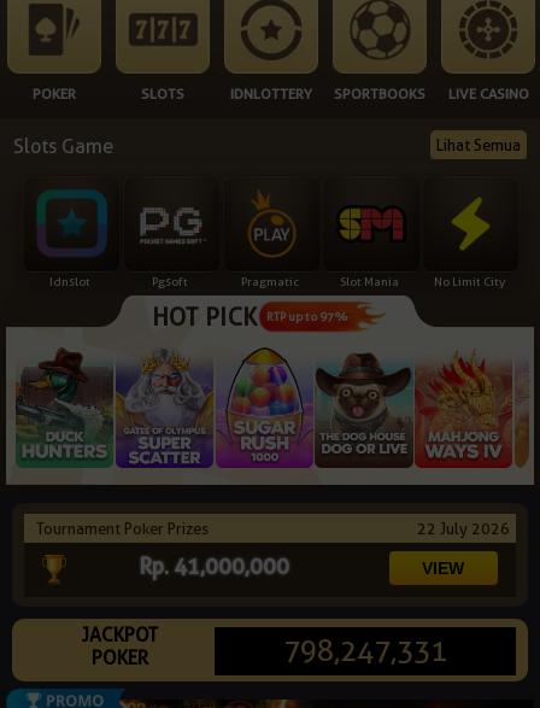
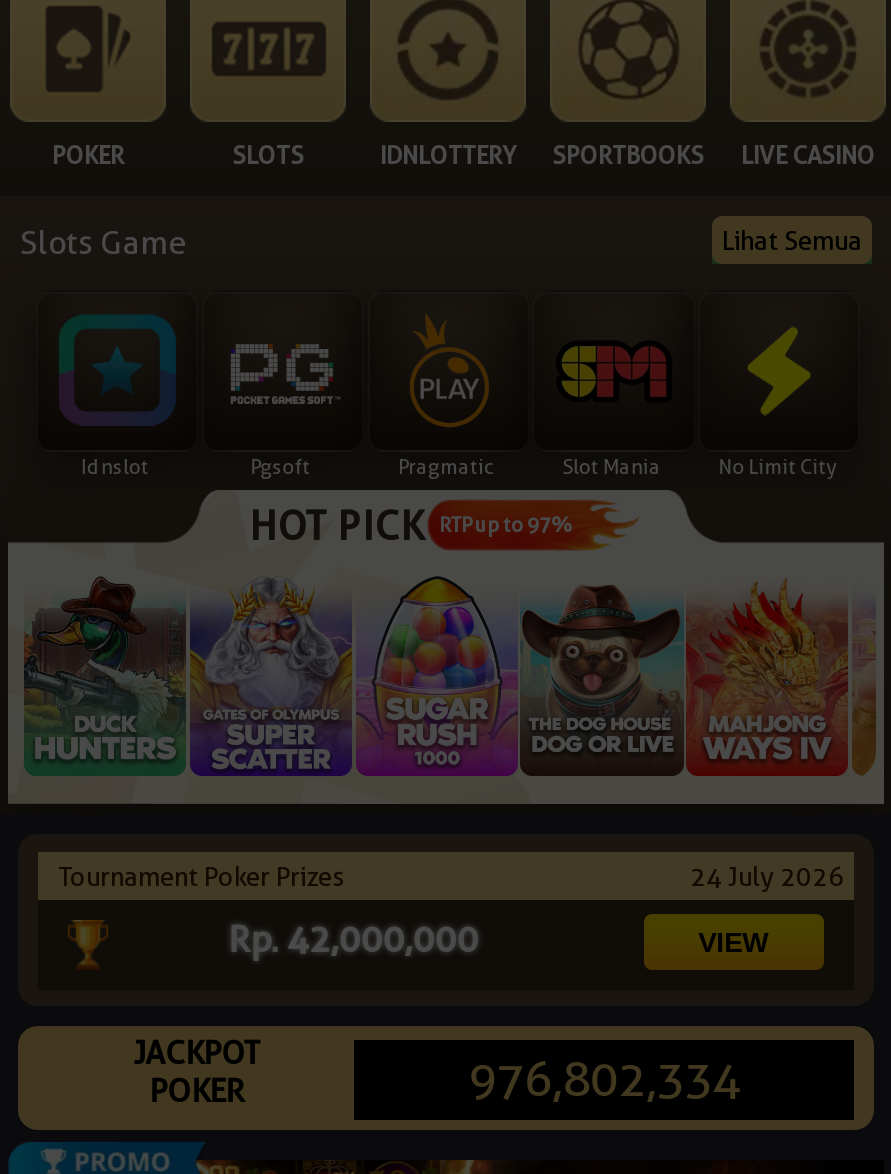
[417,519,510,538] 22 July 2026 -> [690,860,844,892] 24 July 2026
[139,554,290,579] Rp. 41,000,000 -> [228,918,478,960] Rp. 42,000,000
[283,633,447,668] 798,247,331 -> [468,1050,740,1108] 976,802,334

